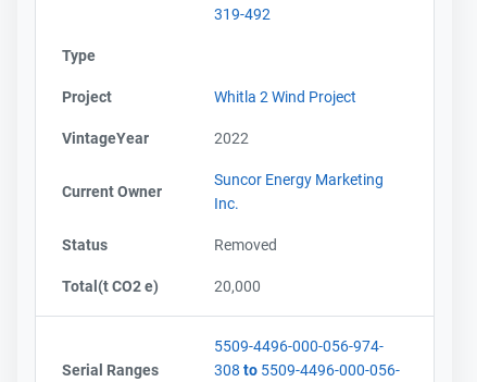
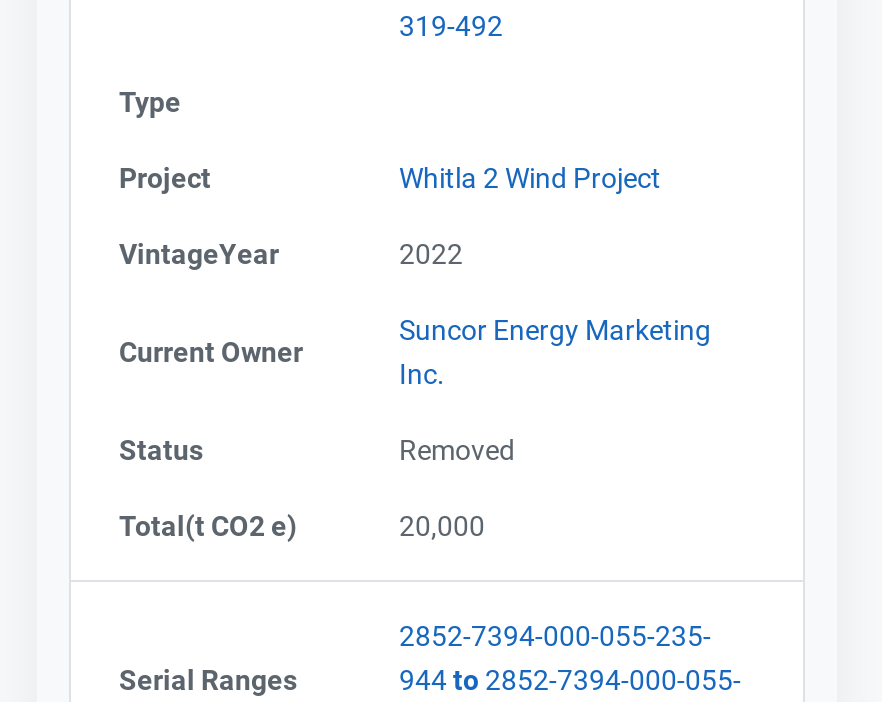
[214,337,384,354] 5509-4496-000-056-974- -> [399,619,711,651] 2852-7394-000-055-235-
[214,361,400,378] 308 to 5509-4496-000-056- -> [399,663,741,695] 944 to 2852-7394-000-055-

